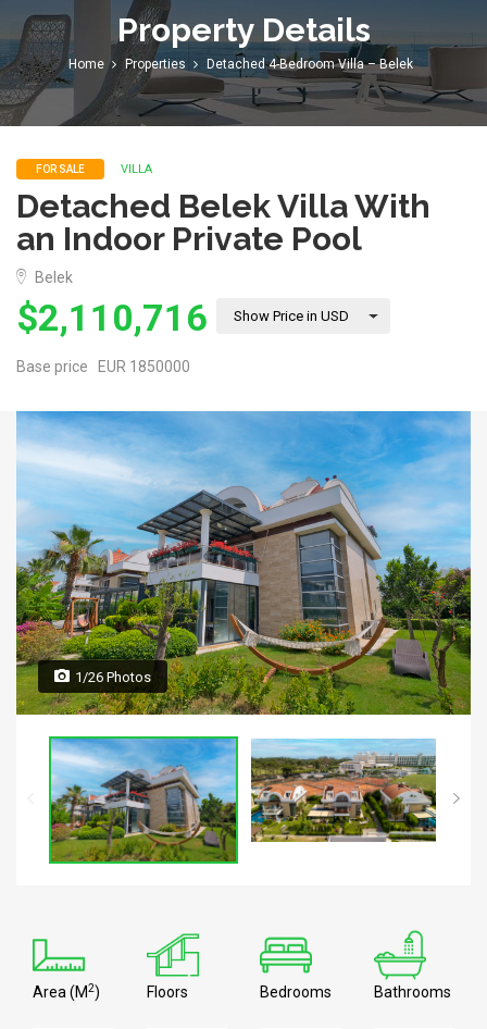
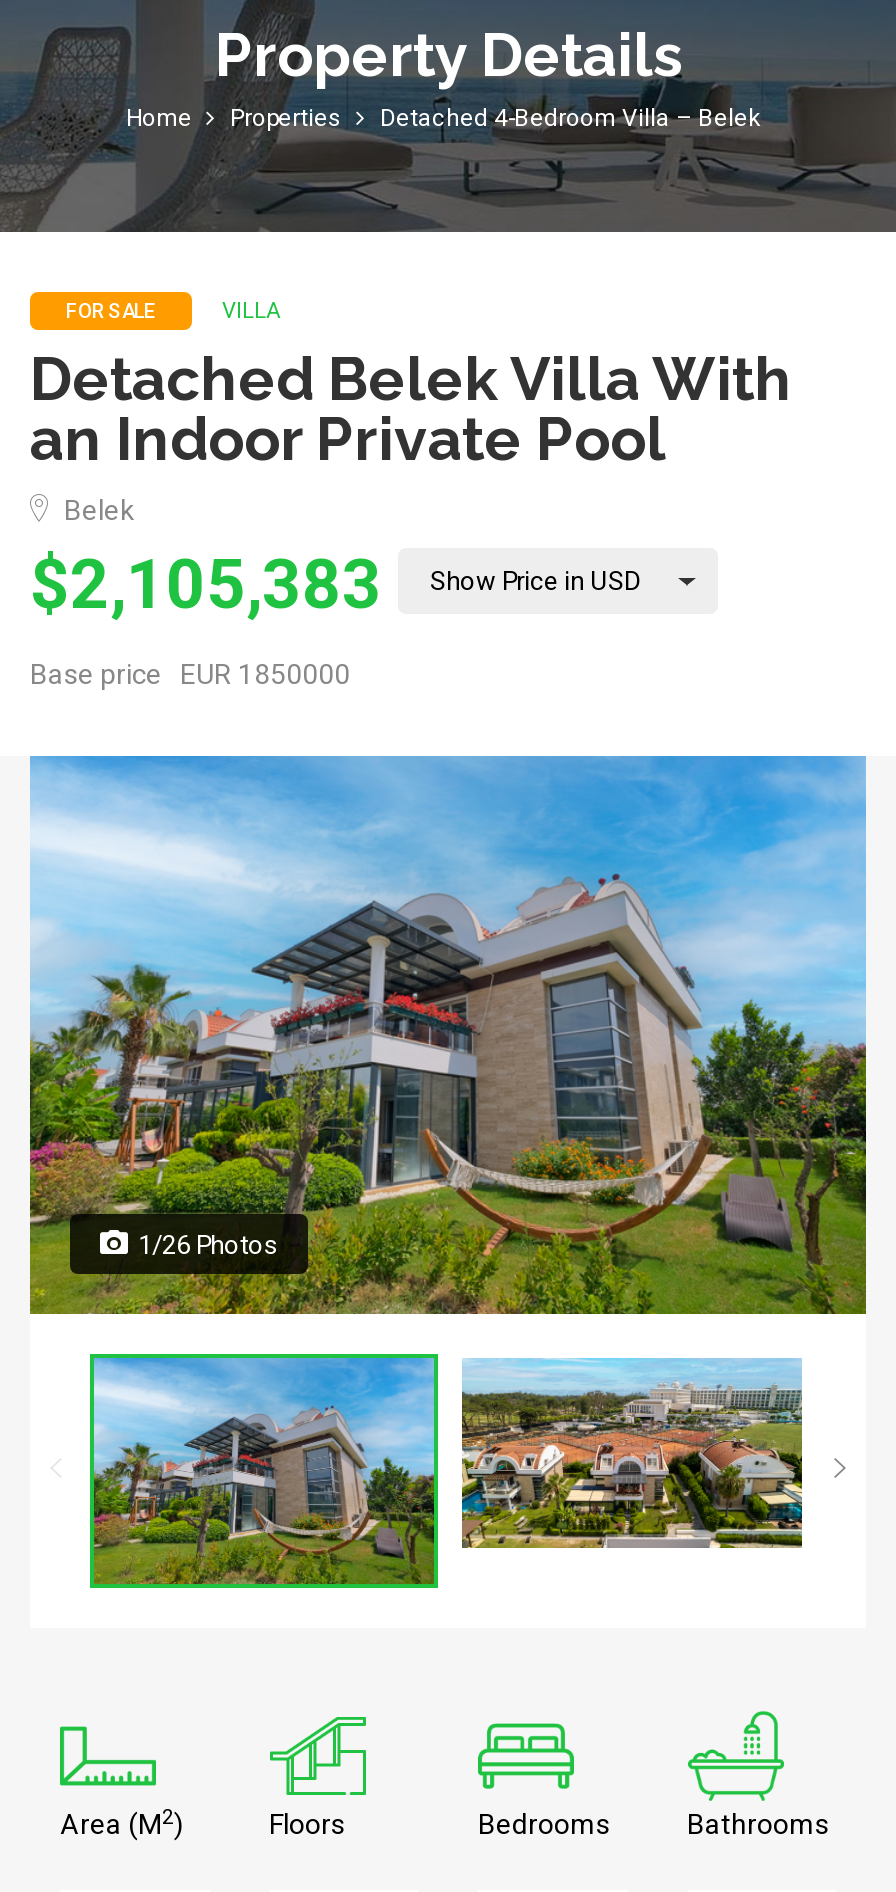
[16,296,349,339] $2,110,716 Show Price in USD -> [30,544,642,624] $2,105,383 Show Price in USD

